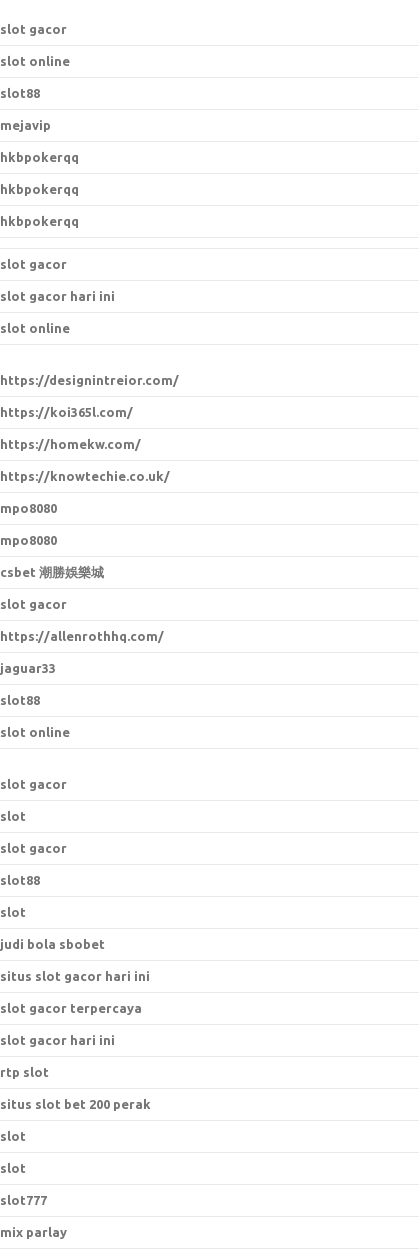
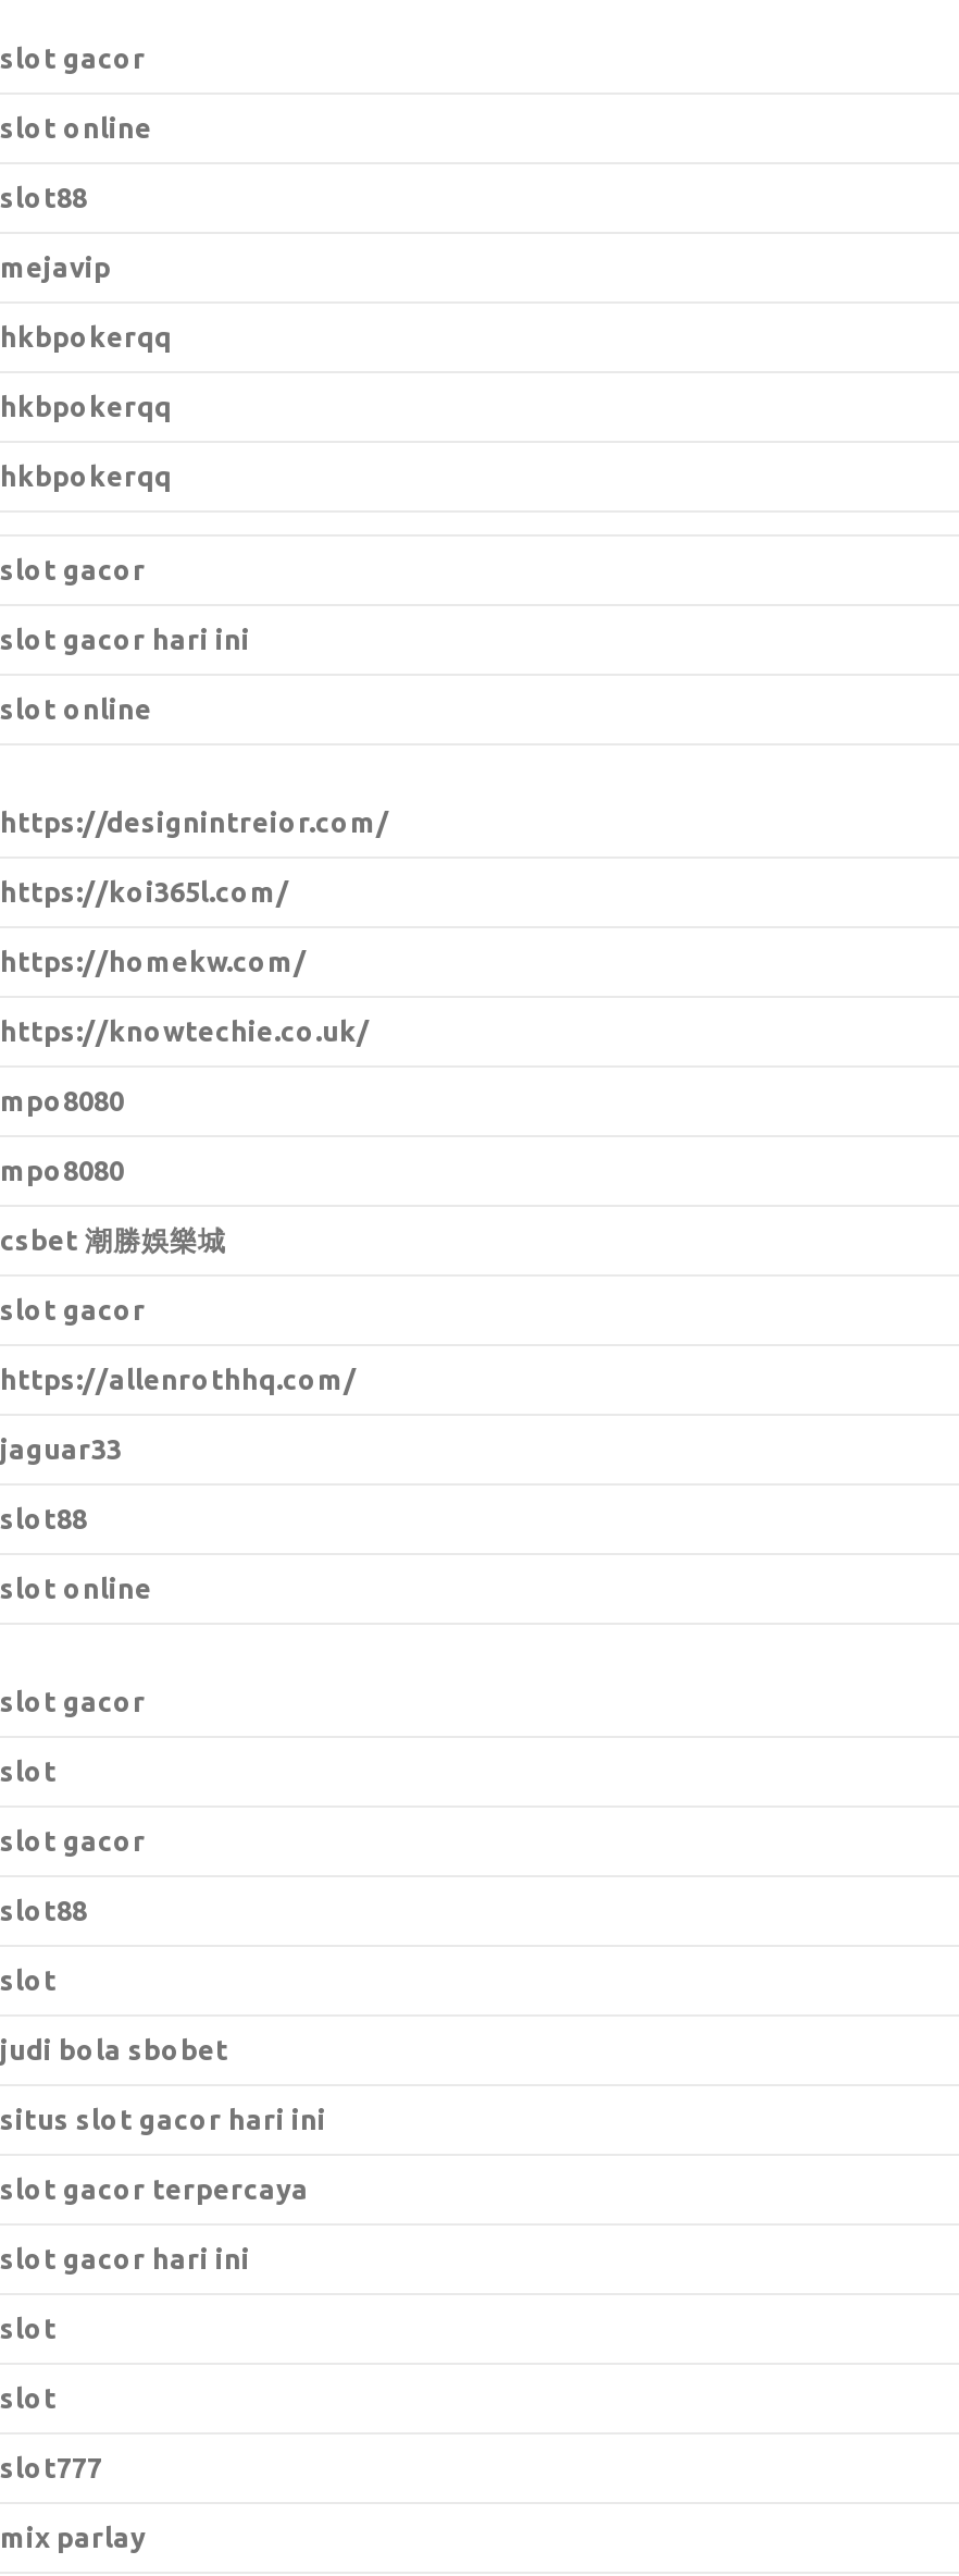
[0,1065,151,1111] rtp slot | situs slot bet 200 perak -> none

